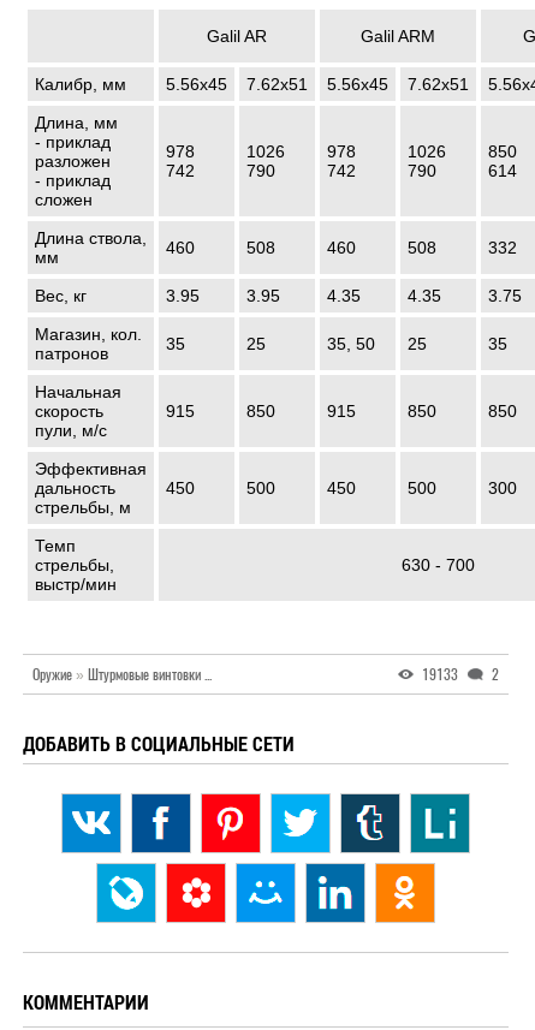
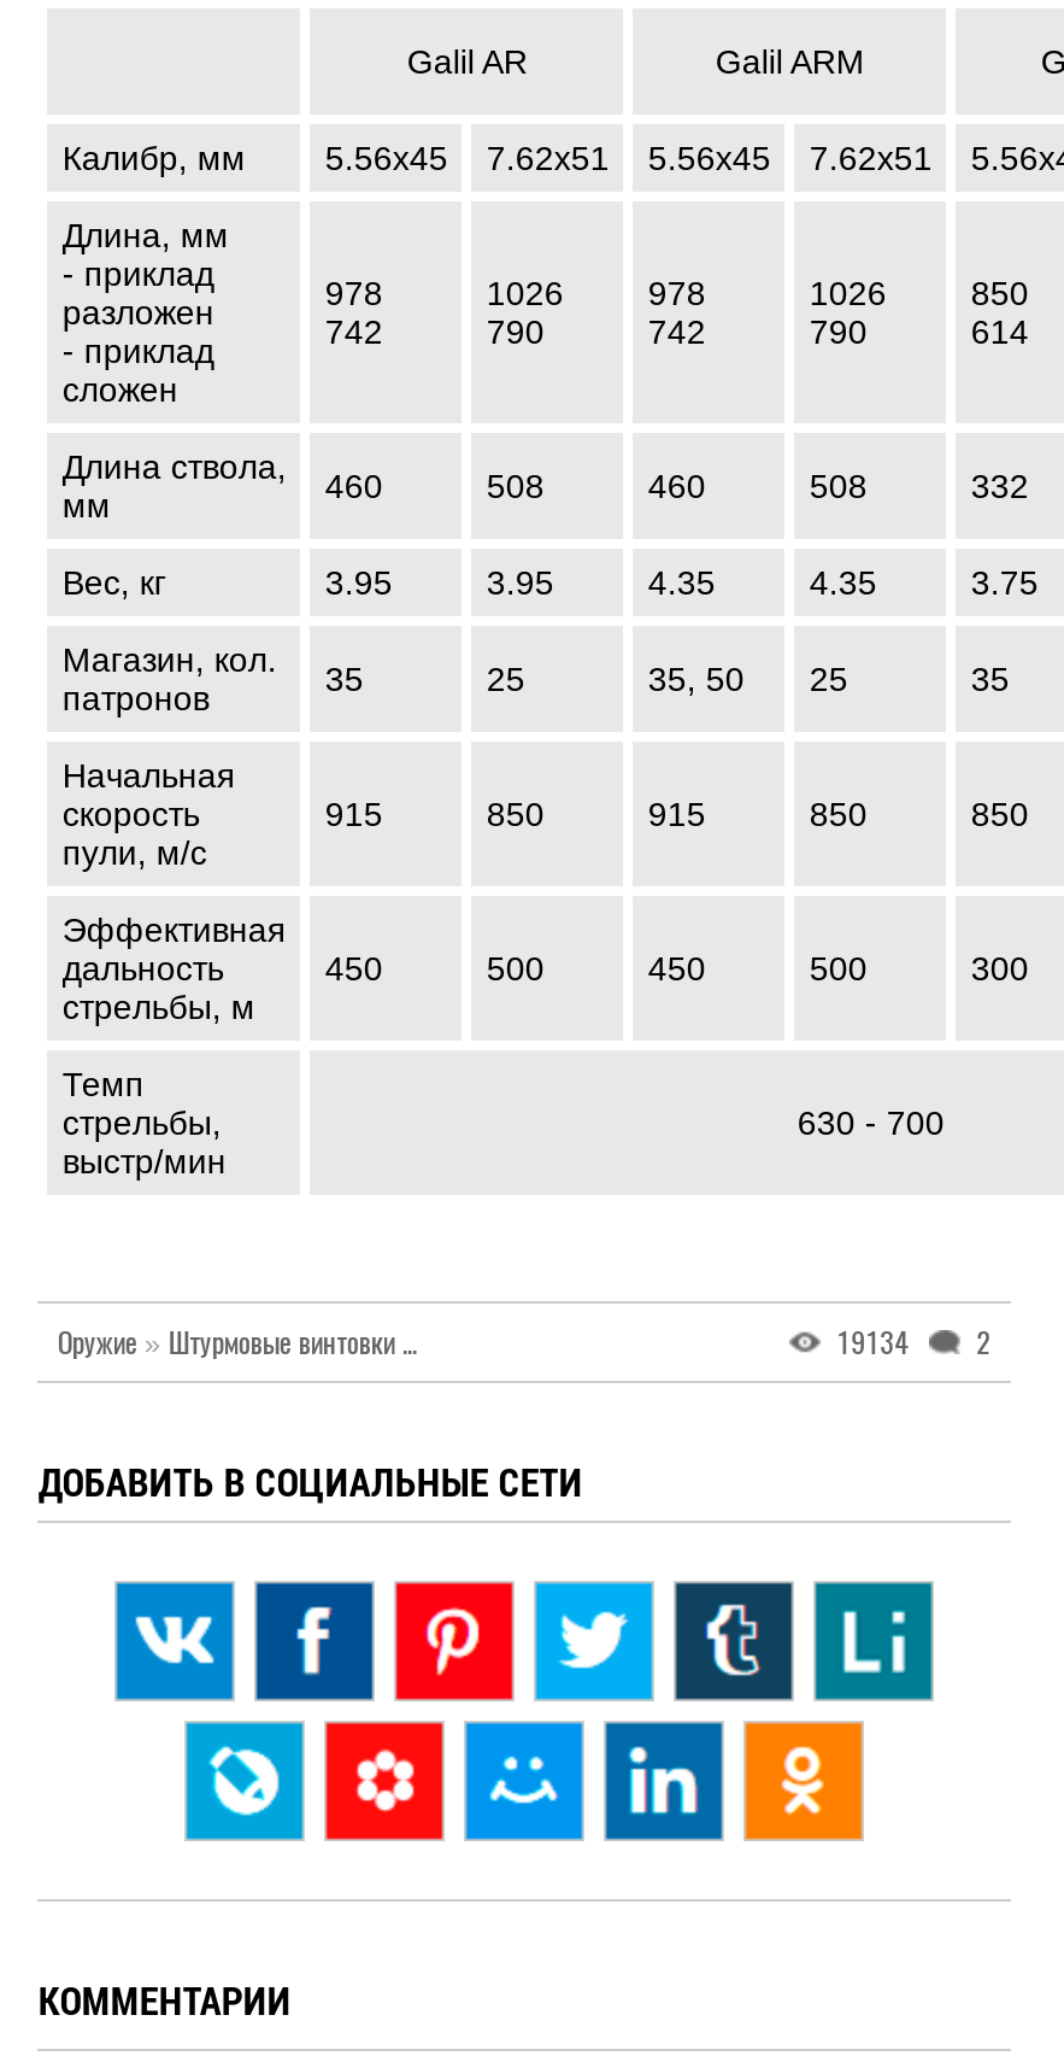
[422,665,498,684] 19133 2 -> [836,1324,991,1362] 19134 2

